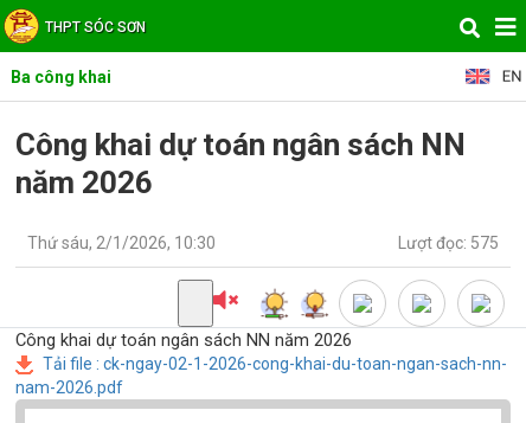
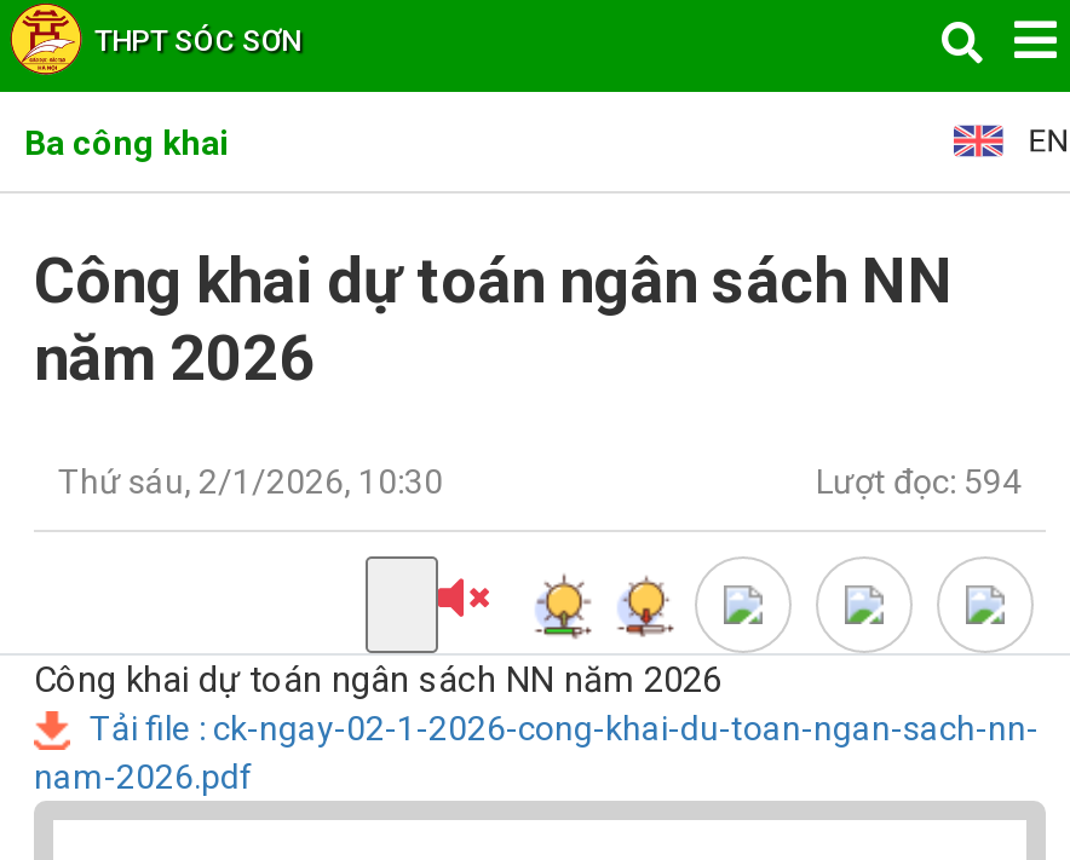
[398,233,499,252] Lượt đọc: 575 -> [816,462,1022,501] Lượt đọc: 594

